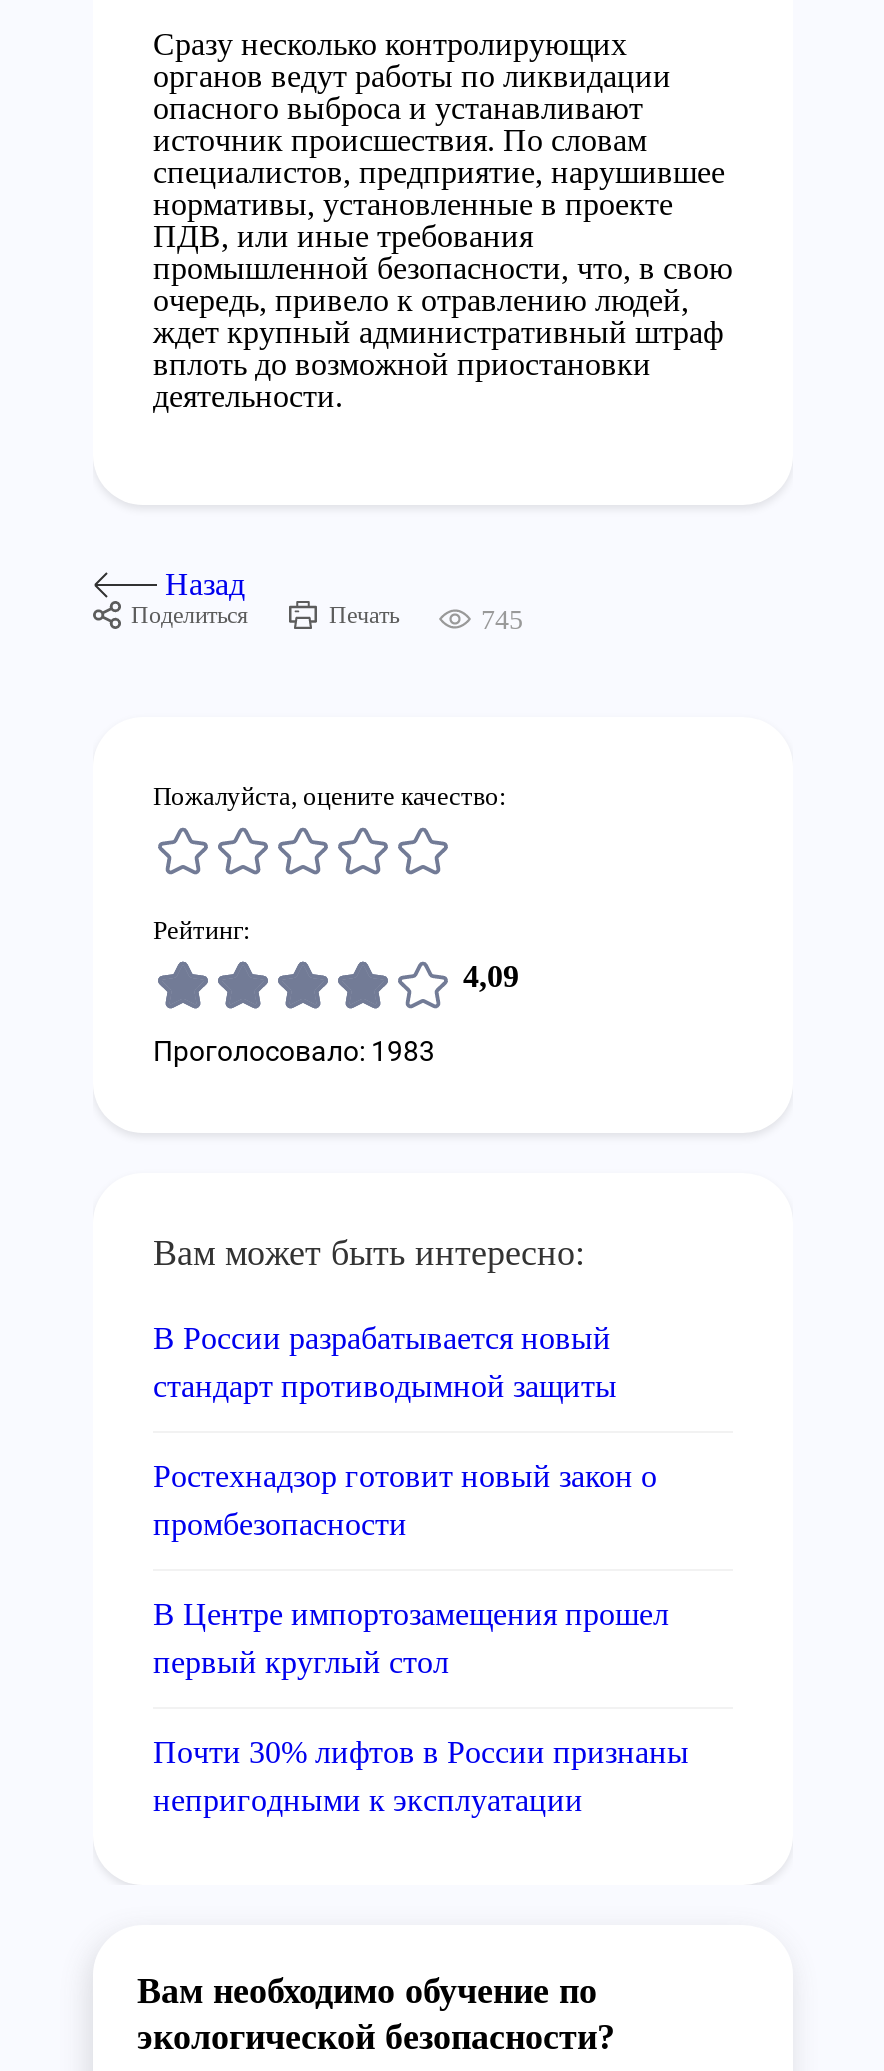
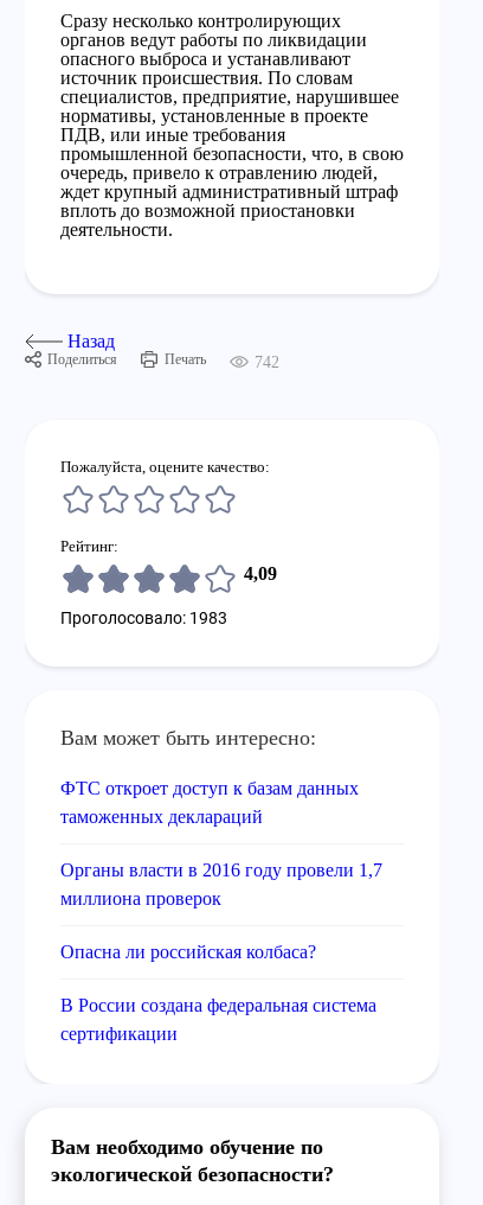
[481,604,523,634] 745 -> [255,353,279,371] 742
[153,1321,617,1403] В России разрабатывается новый | стандарт противодымной защиты -> [60,778,359,827] ФТС откроет доступ к базам данных | таможенных деклараций
[153,1459,657,1541] Ростехнадзор готовит новый закон о | промбезопасности -> [60,860,382,908] Органы власти в 2016 году провели 1,7 | миллиона проверок
[153,1597,669,1679] В Центре импортозамещения прошел | первый круглый стол -> [60,942,316,962] Опасна ли российская колбаса?
[153,1735,689,1817] Почти 30% лифтов в России признаны | непригодными к эксплуатации -> [60,995,376,1044] В России создана федеральная система | сертификации

